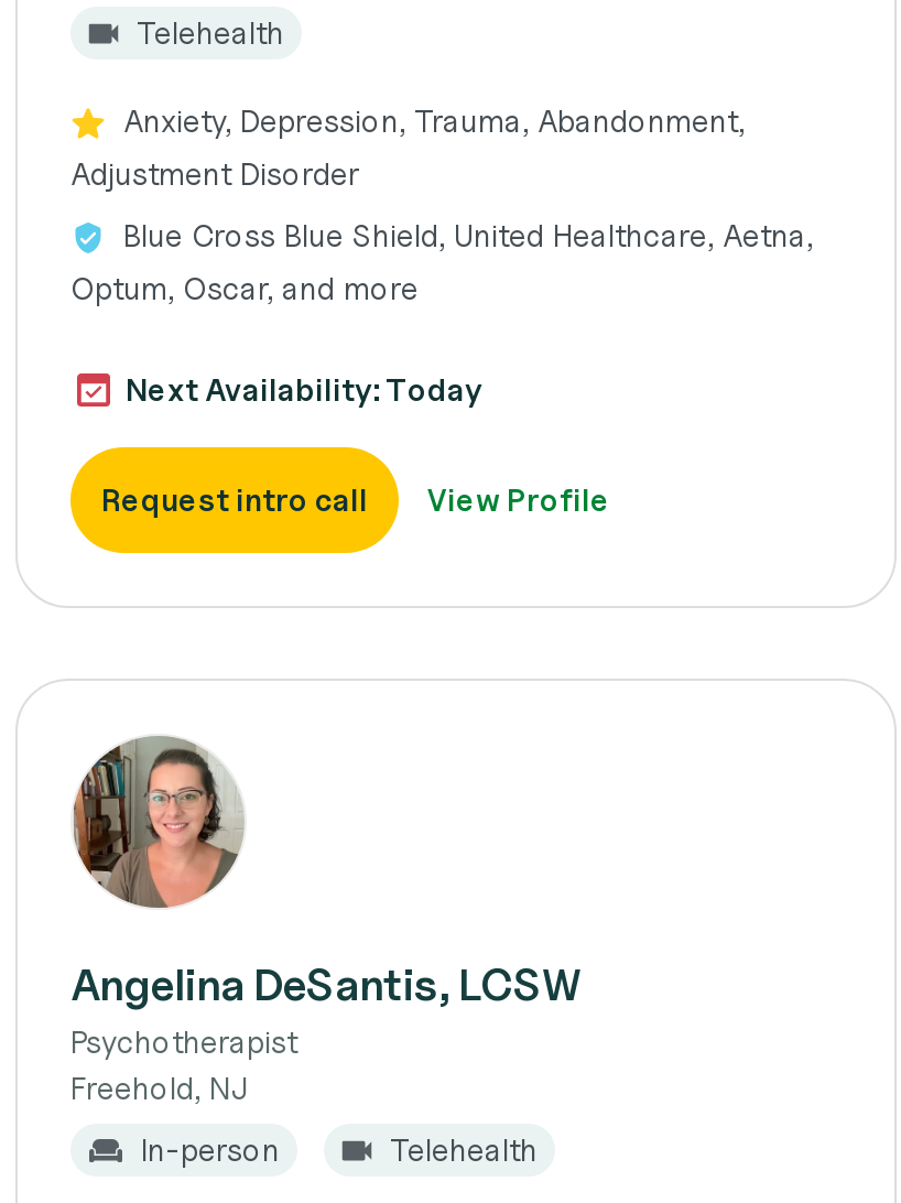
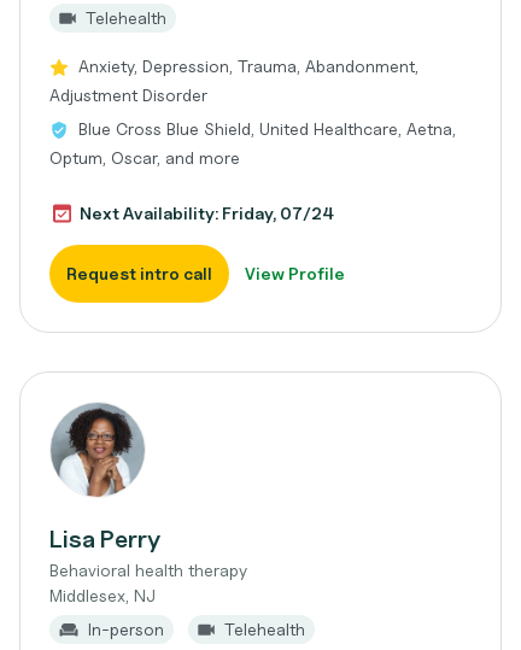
[126,370,482,408] Next Availability: Today -> [80,203,334,223] Next Availability: Friday, 07/24
[70,743,582,1106] [image] | Angelina DeSantis, LCSW | Psychotherapist | Freehold, NJ -> [49,408,247,605] [image] | Lisa Perry | Behavioral health therapy | Middlesex, NJ

